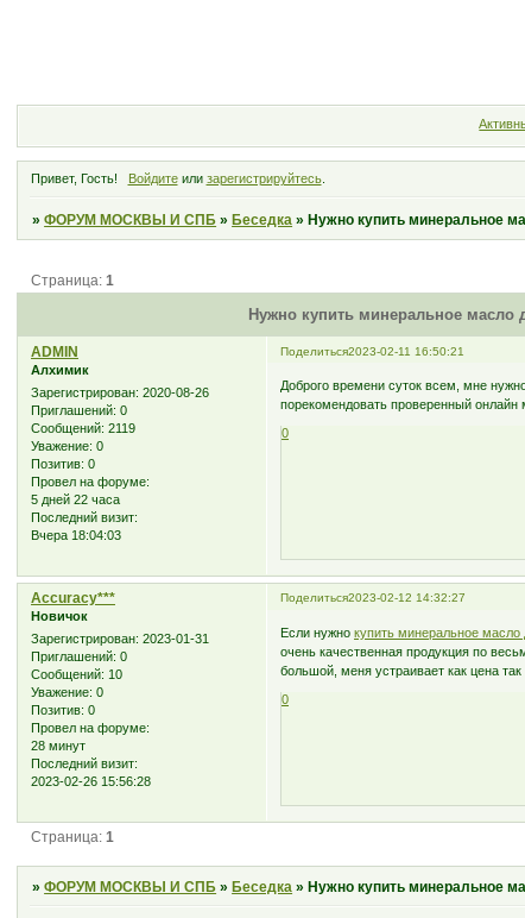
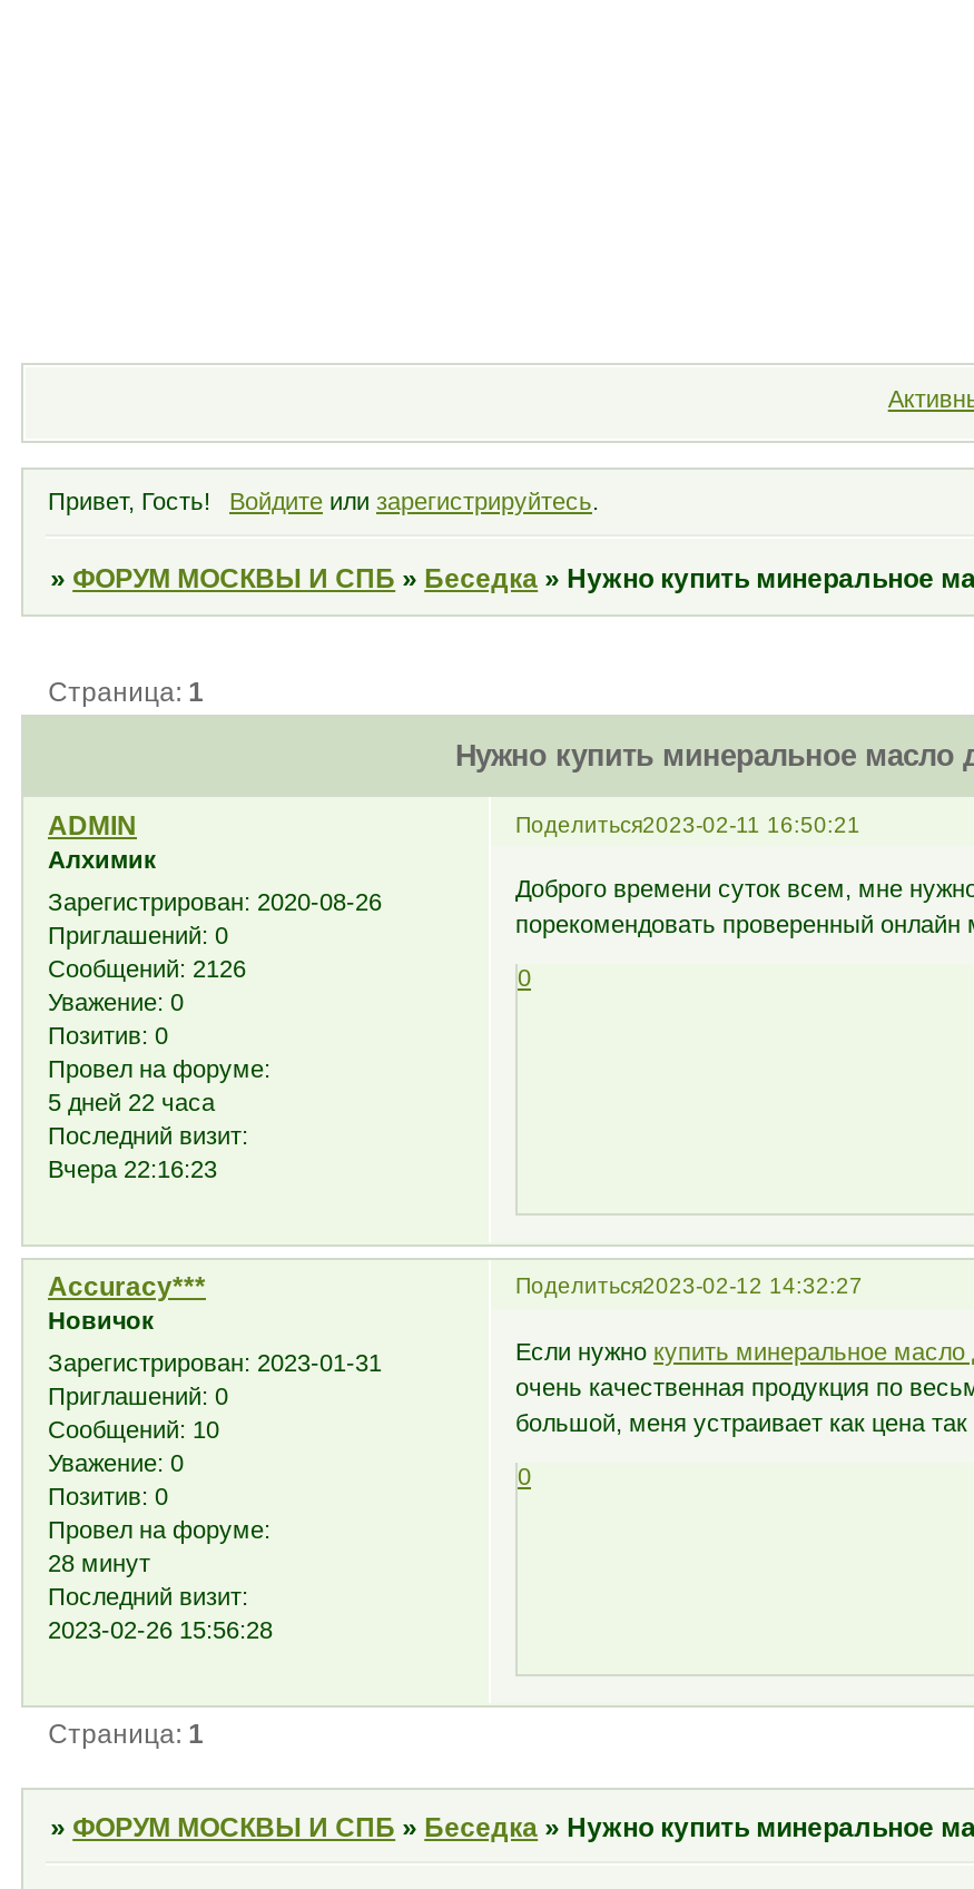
[31,421,135,435] Сообщений: 2119 -> [48,955,246,982] Сообщений: 2126
[31,528,121,542] Вчера 18:04:03 -> [48,1156,217,1182] Вчера 22:16:23

